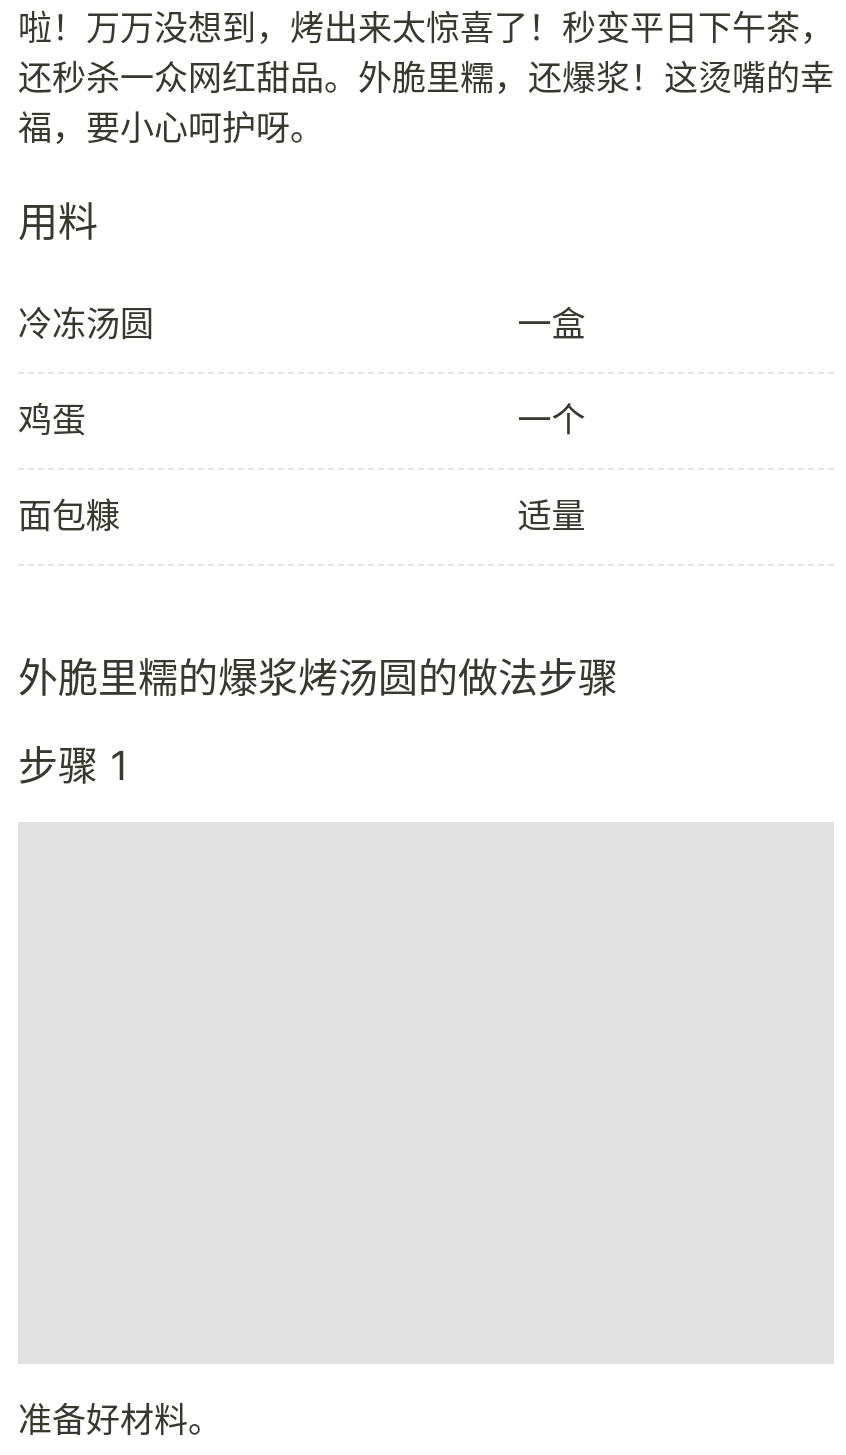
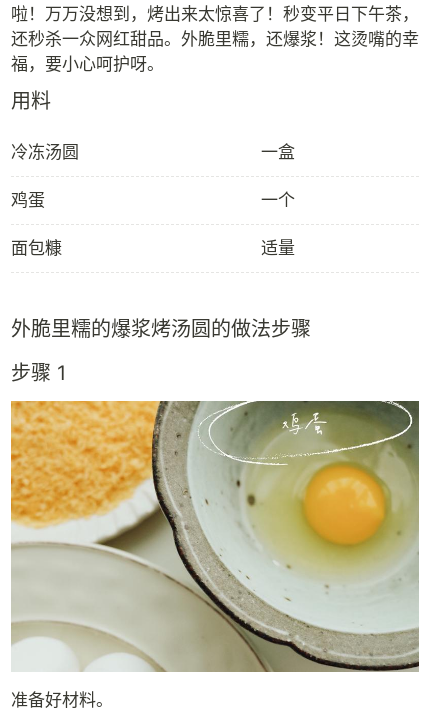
none -> [10,400,420,673] [image]

